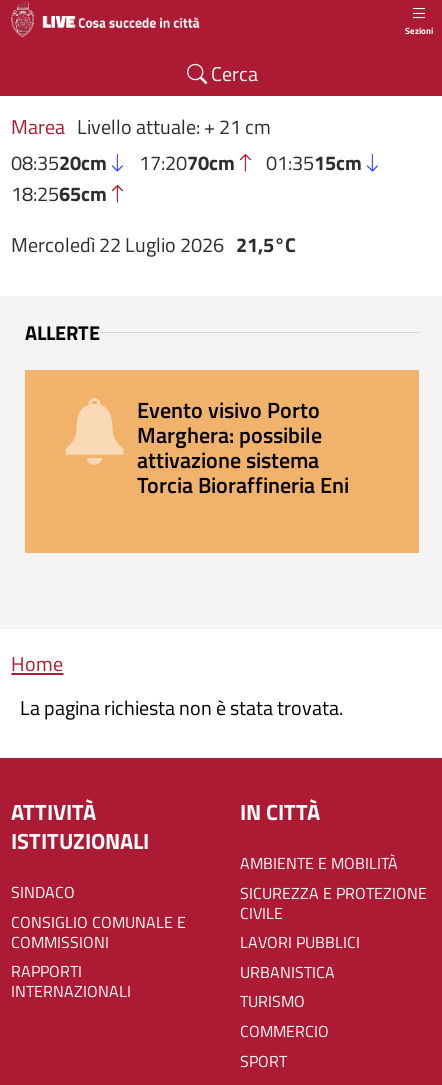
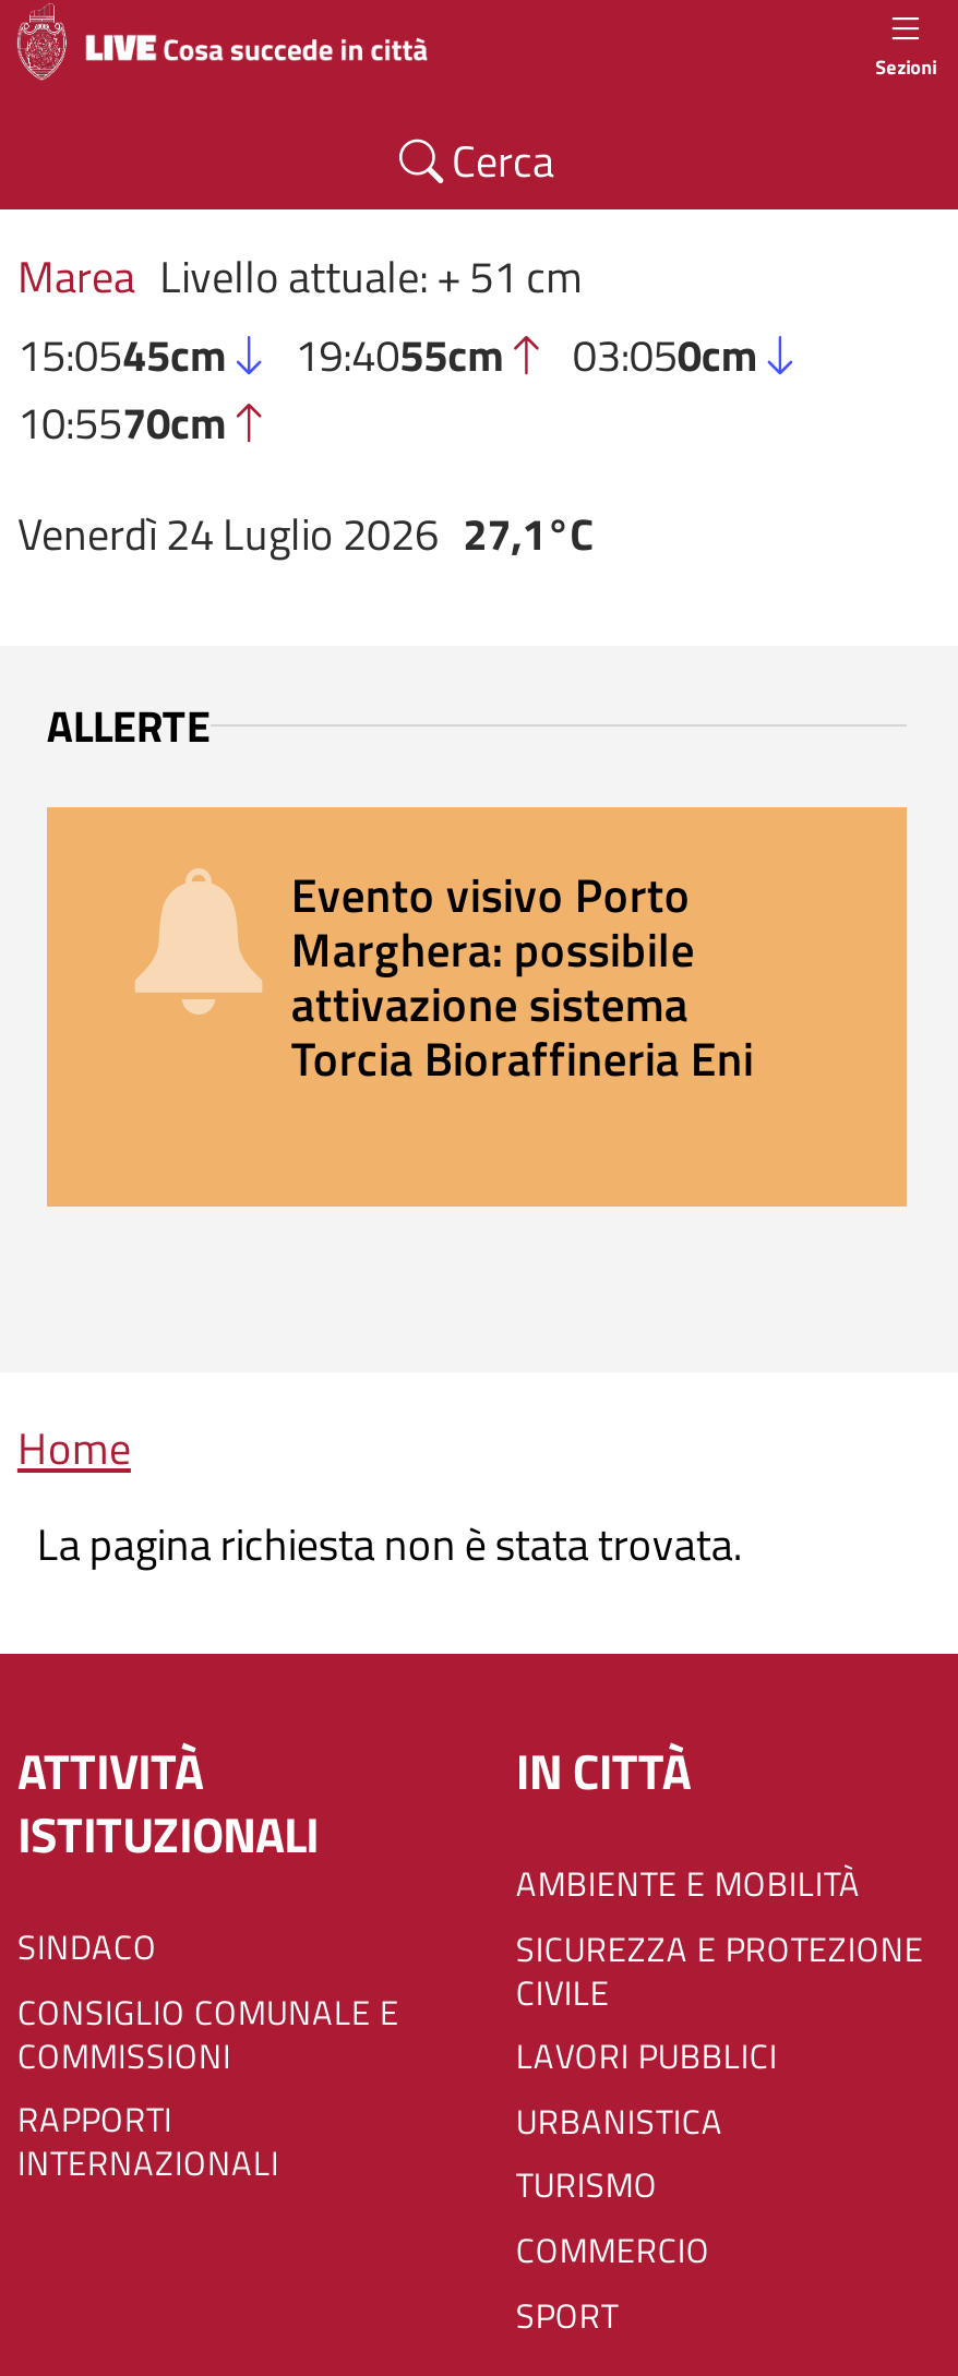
[11,111,362,209] Marea Livello attuale: + 21 cm | 08:3520cm | 17:2070cm | 01:3515cm | 18:2565cm -> [17,242,758,456] Marea Livello attuale: + 51 cm | 15:0545cm | 19:4055cm | 03:050cm | 10:5570cm
[11,229,296,260] Mercoledì 22 Luglio 2026 21,5°C -> [17,500,594,568] Venerdì 24 Luglio 2026 27,1°C

